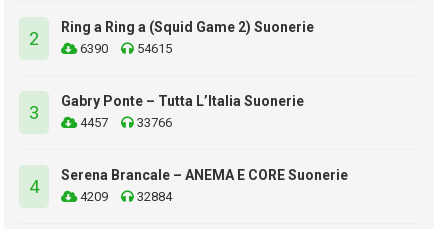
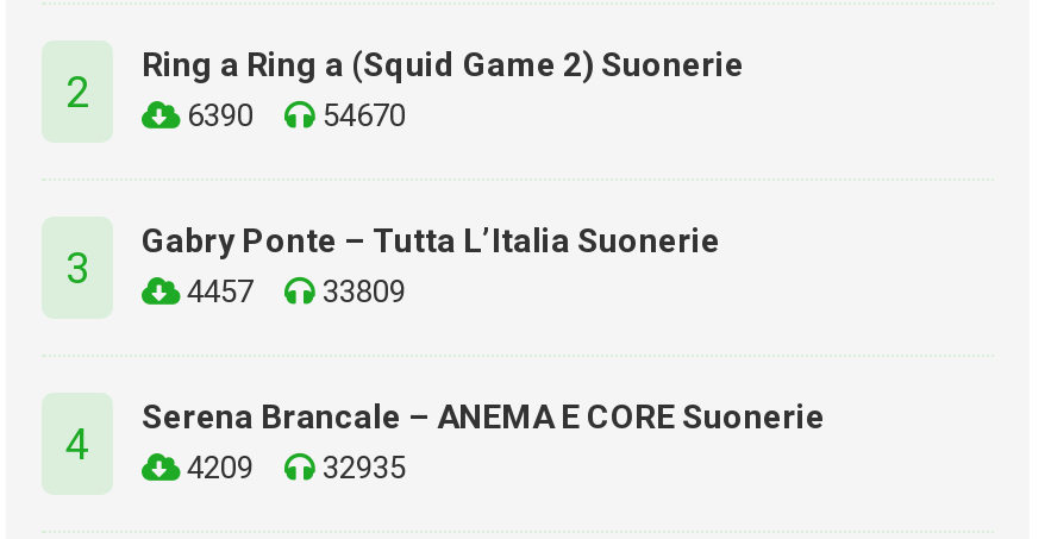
[77,41,172,56] 6390 54615 -> [180,98,406,133] 6390 54670
[77,115,172,130] 4457 33766 -> [180,274,406,309] 4457 33809
[77,189,172,204] 4209 32884 -> [180,450,406,485] 4209 32935

